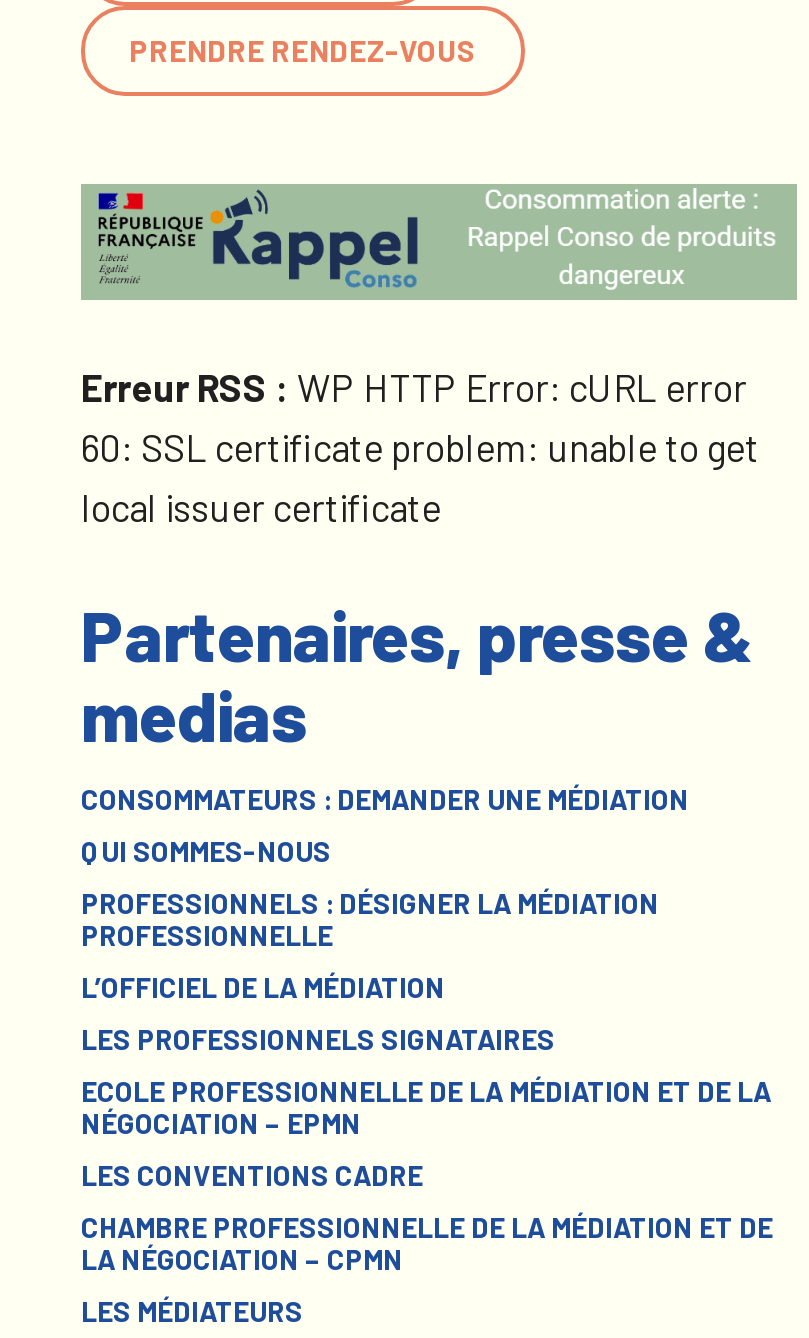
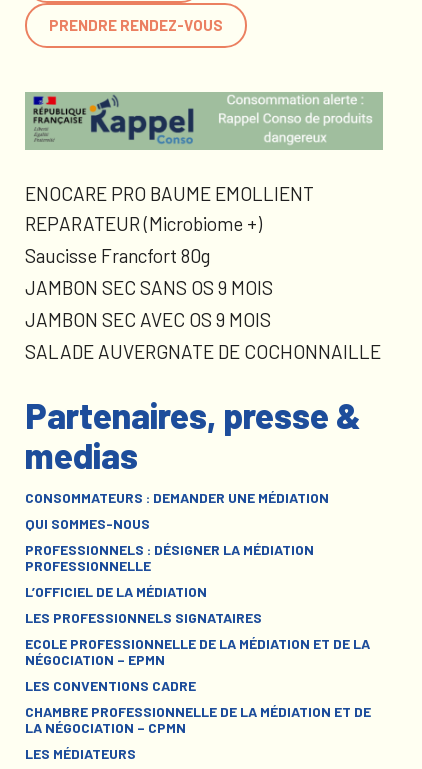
[81,364,759,530] Erreur RSS : WP HTTP Error: cURL error | 60: SSL certificate problem: unable to get | local issuer certificate -> [25,182,381,362] ENOCARE PRO BAUME EMOLLIENT | REPARATEUR (Microbiome +) | Saucisse Francfort 80g | JAMBON SEC SANS OS 9 MOIS | JAMBON SEC AVEC OS 9 MOIS | SALADE AUVERGNATE DE COCHONNAILLE

